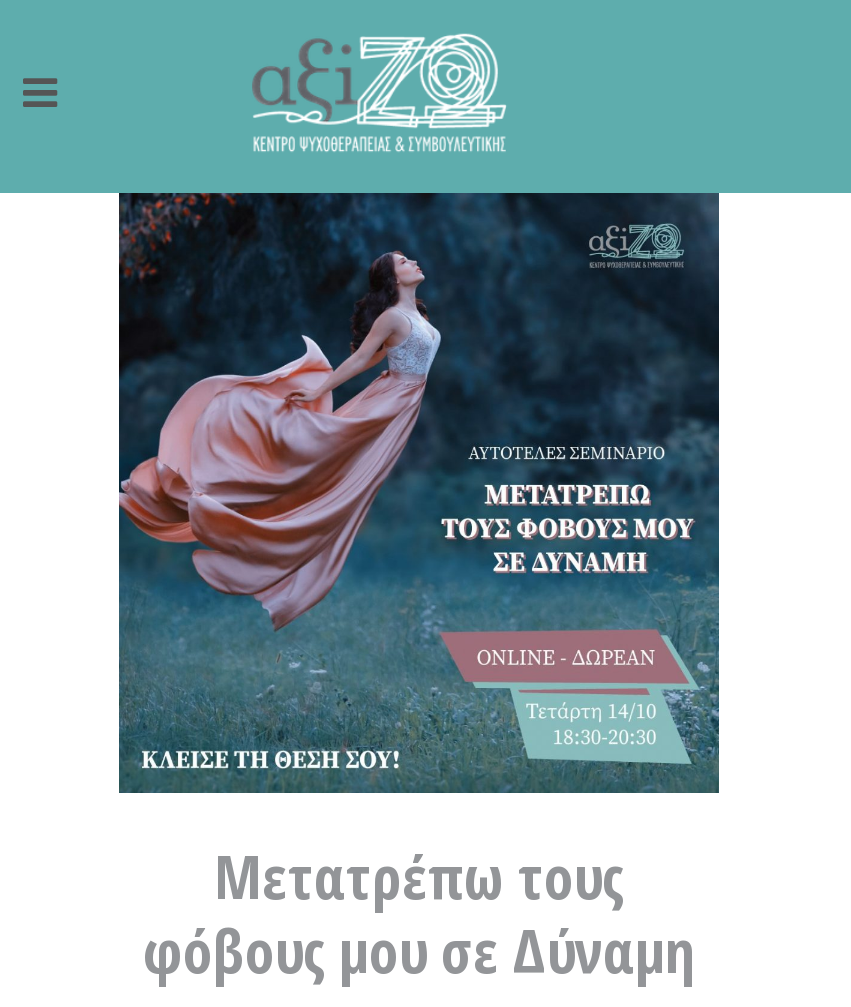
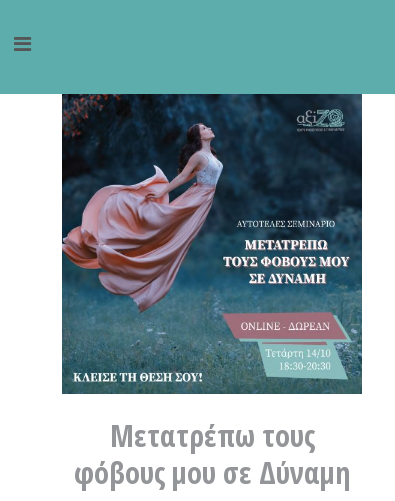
[253,33,507,153] [image] -> none

